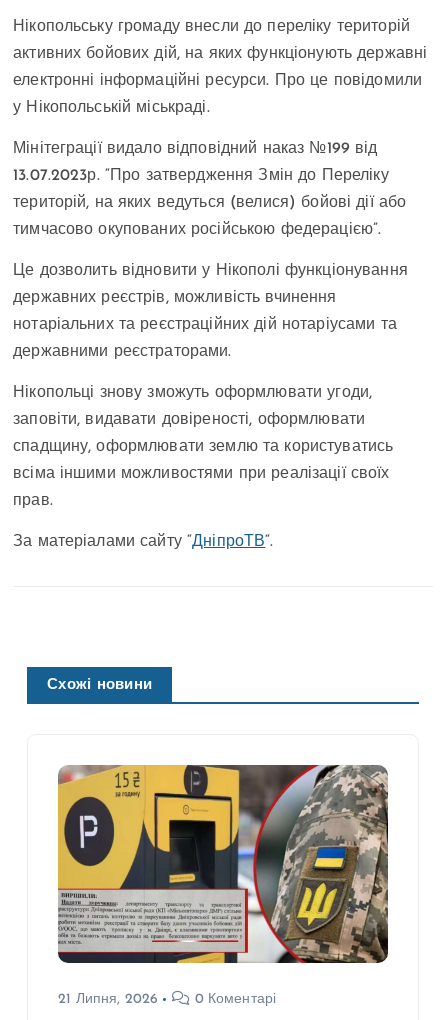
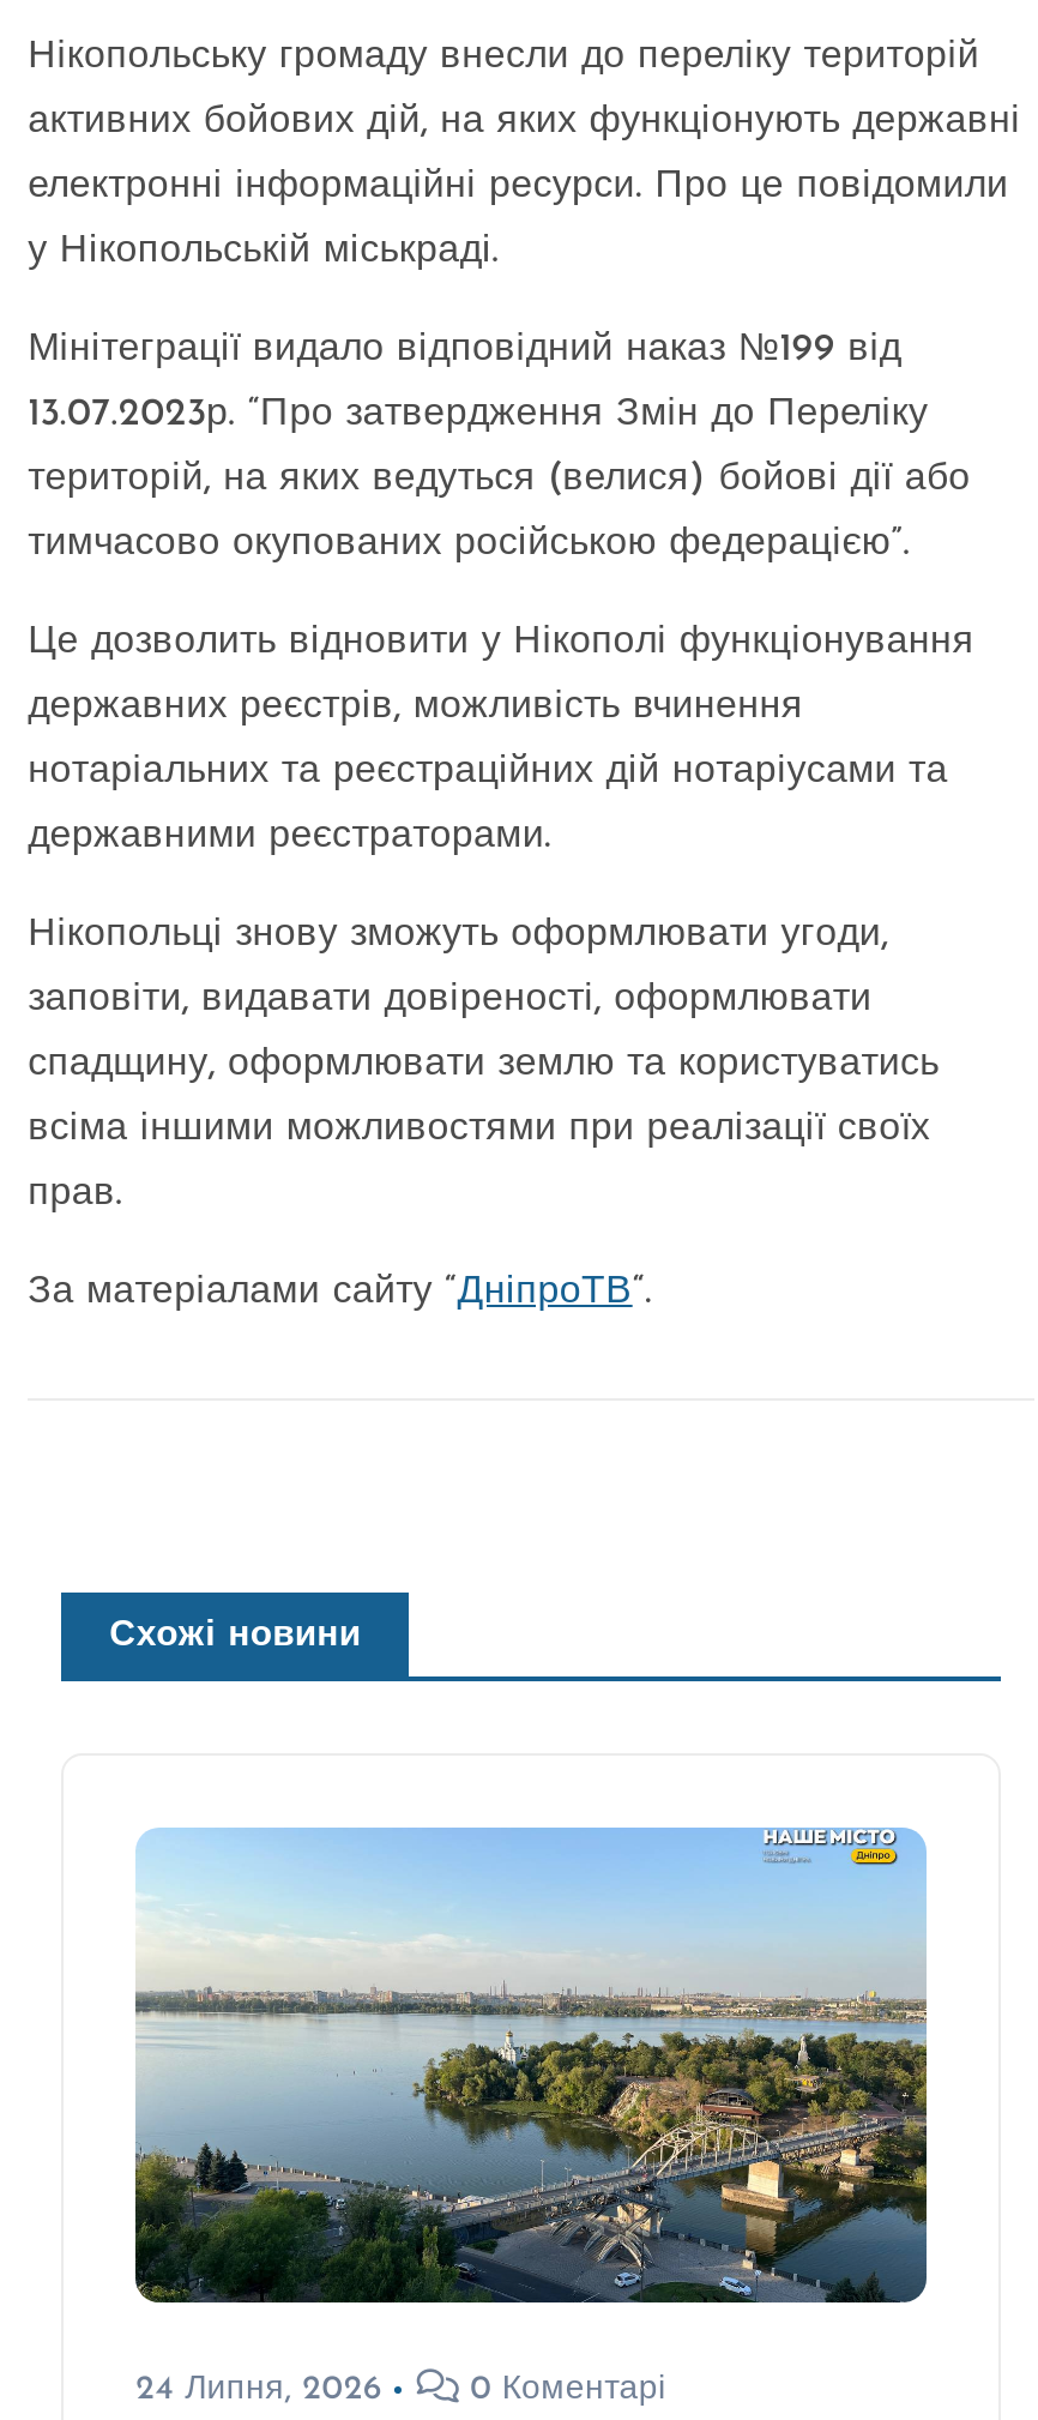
[57,764,389,1007] [image] | 21 Липня, 2026 -> [133,1825,929,2409] [image] | 24 Липня, 2026

